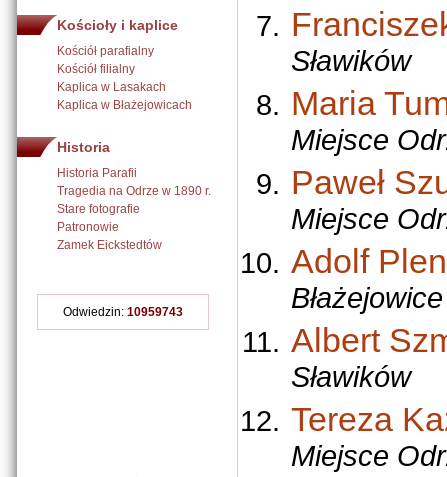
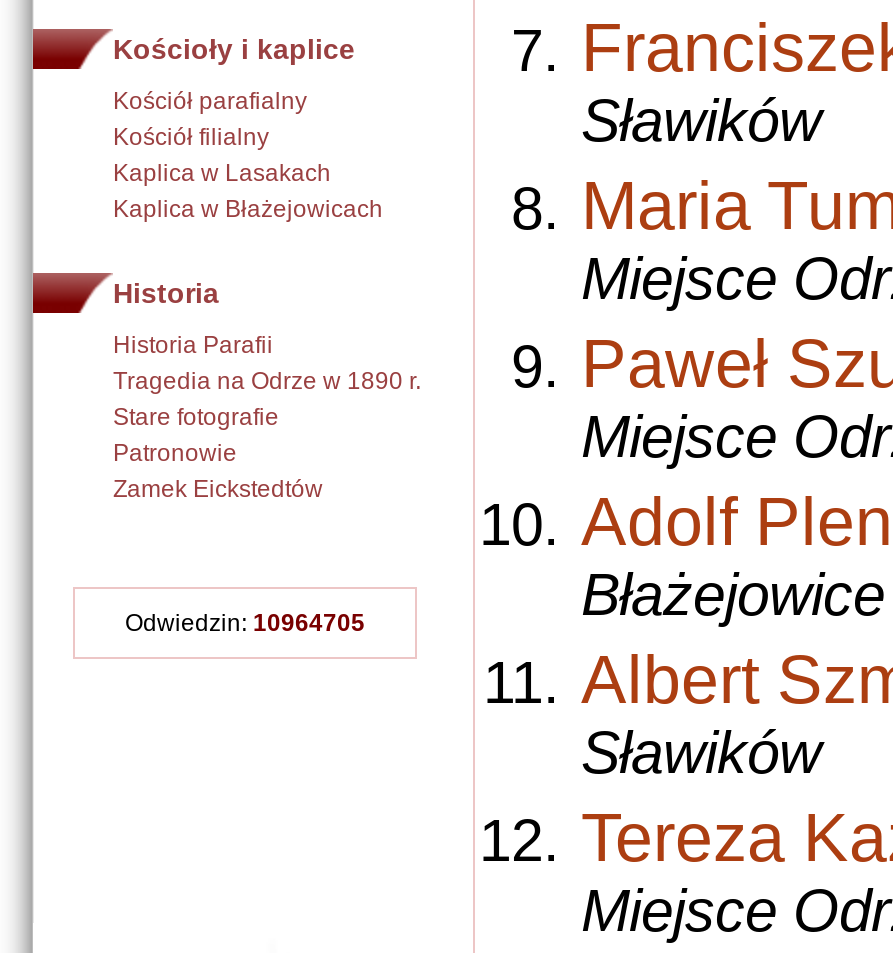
[63,305,183,319] Odwiedzin: 10959743 -> [125,609,365,637] Odwiedzin: 10964705

